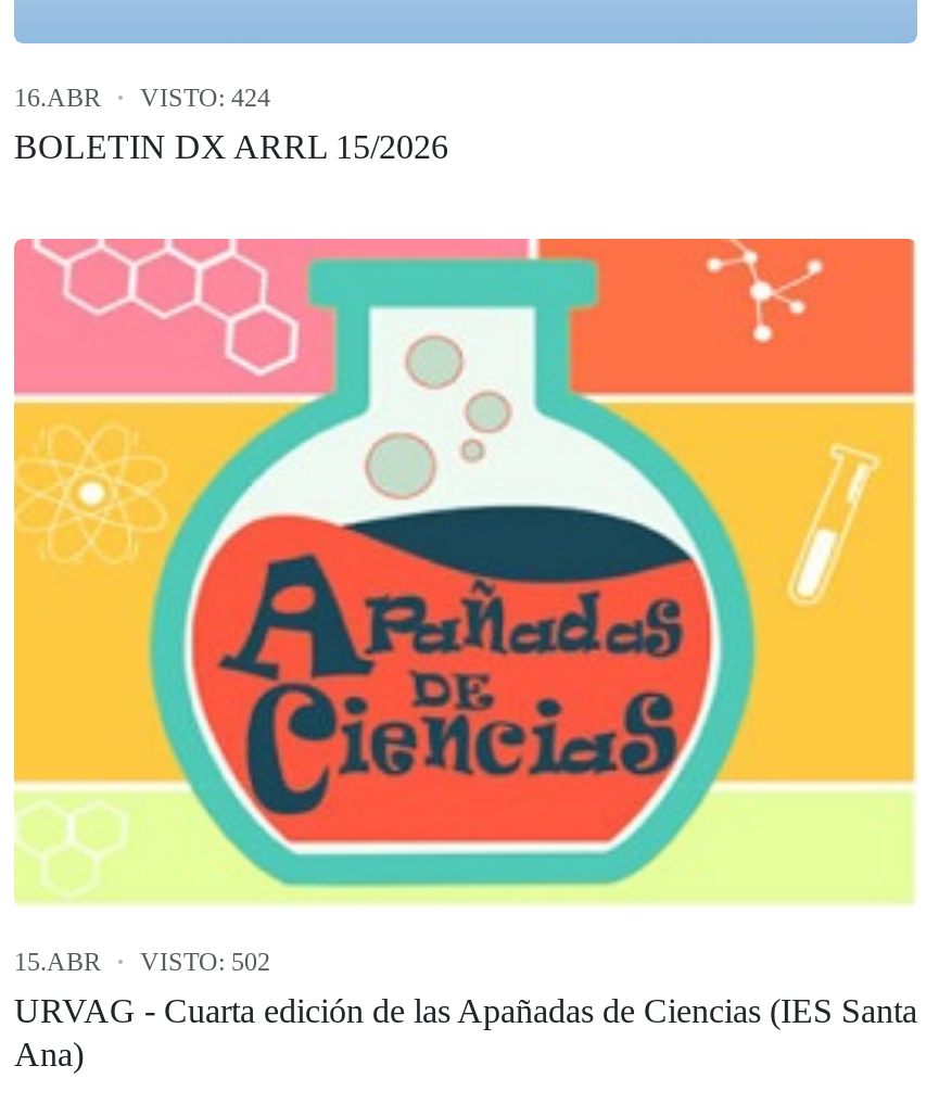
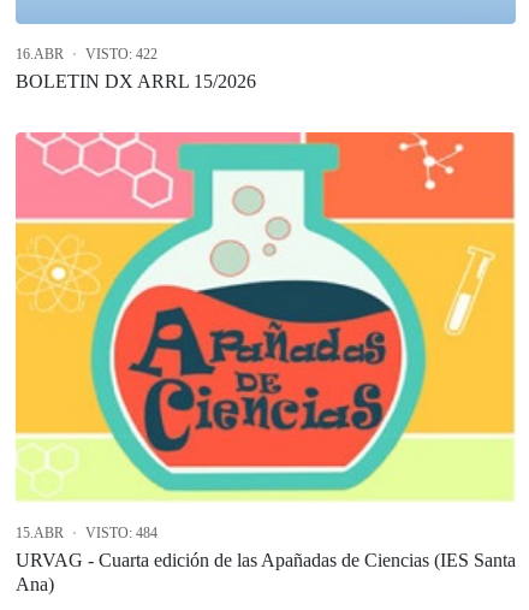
[14,83,270,113] 16.ABR VISTO: 424 -> [16,45,157,62] 16.ABR VISTO: 422
[14,947,270,977] 15.ABR VISTO: 502 -> [16,524,157,541] 15.ABR VISTO: 484

